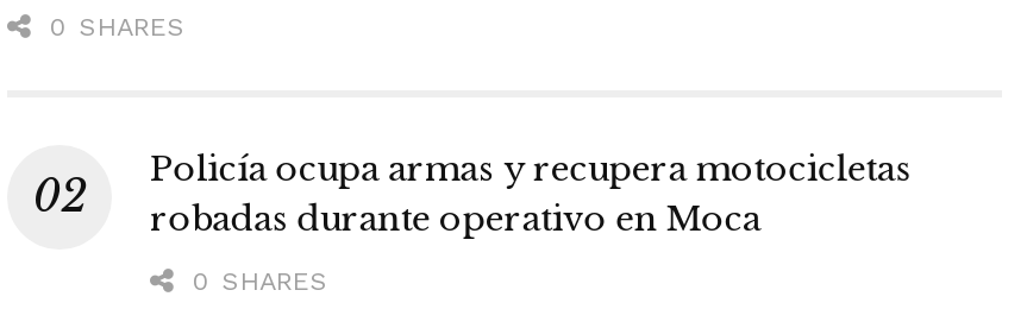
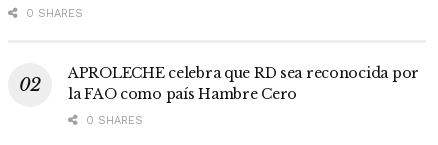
[150,147,912,239] Policía ocupa armas y recupera motocicletas | robadas durante operativo en Moca -> [68,64,419,103] APROLECHE celebra que RD sea reconocida por | la FAO como país Hambre Cero

